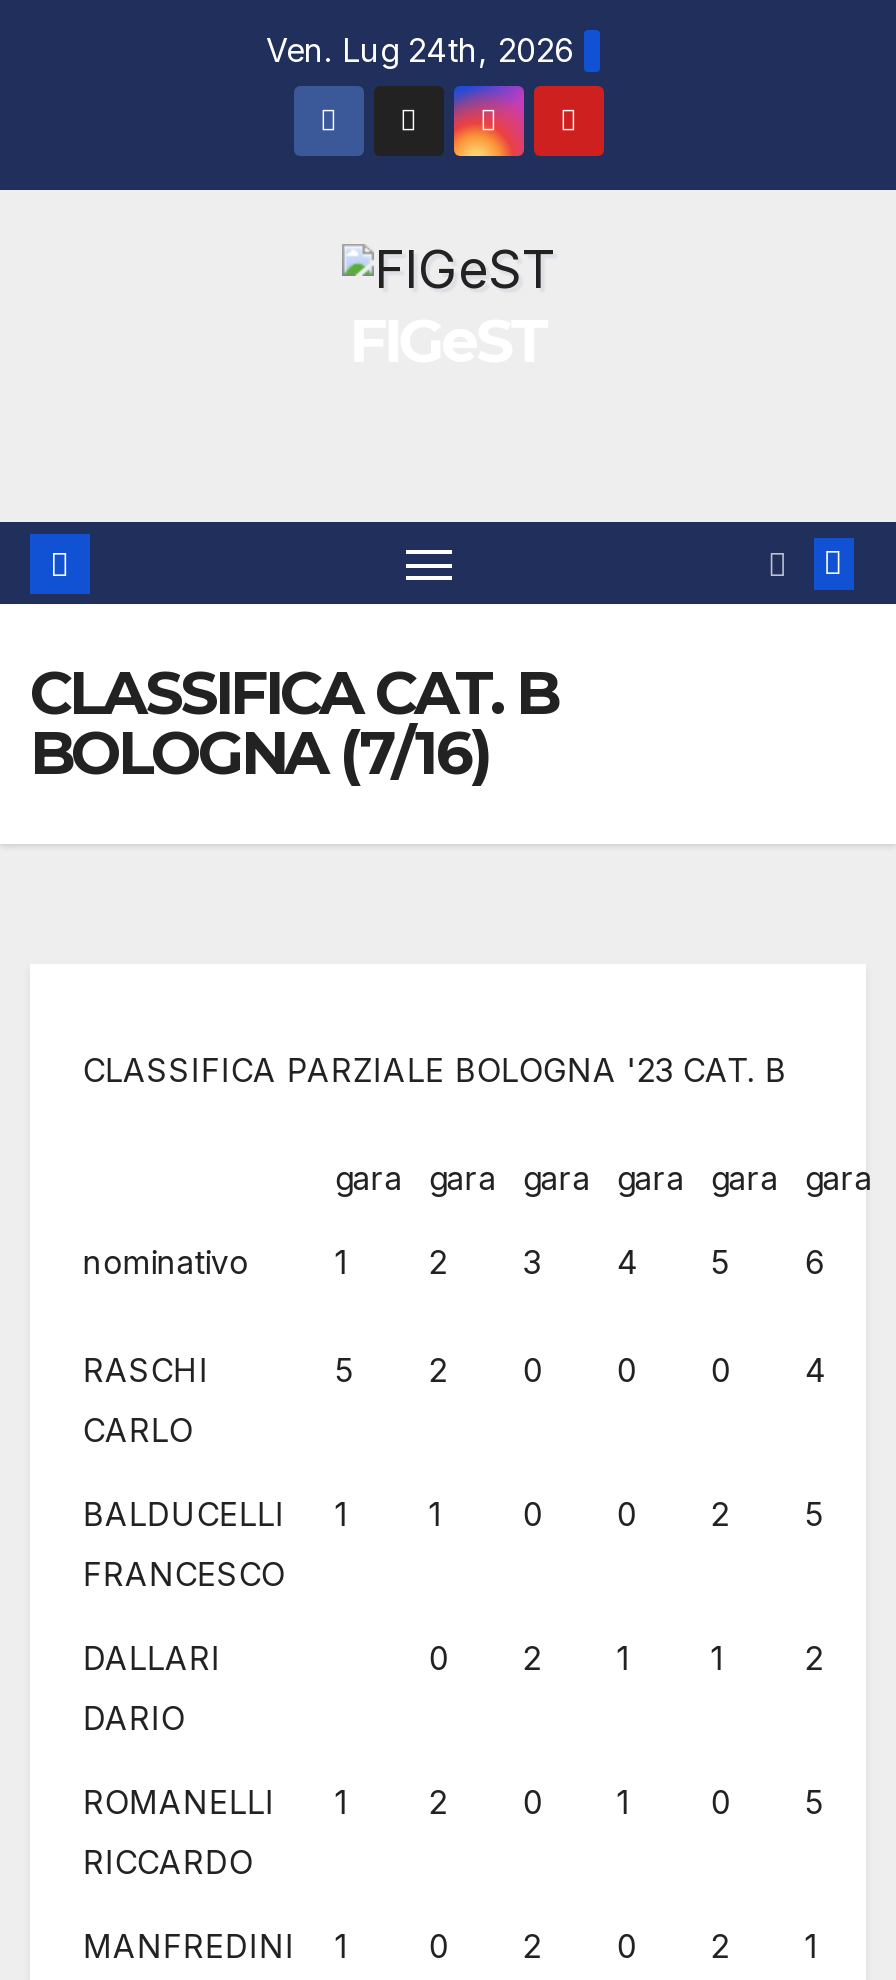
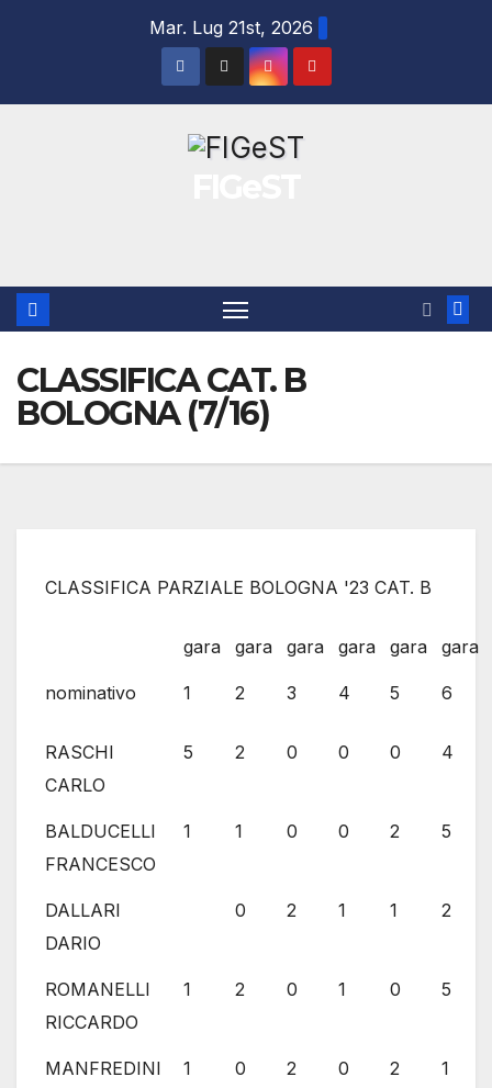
[266,30,574,70] Ven. Lug 24th, 2026 -> [149,16,312,38] Mar. Lug 21st, 2026

